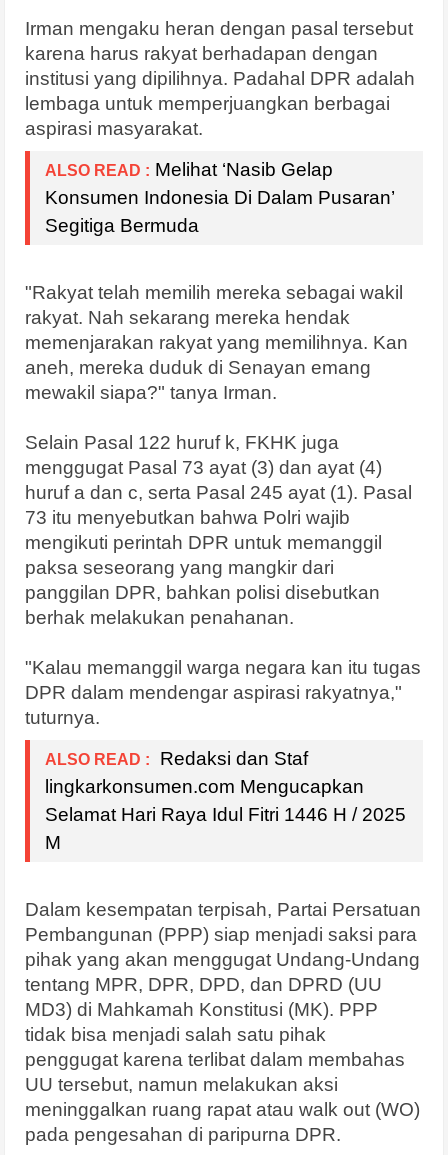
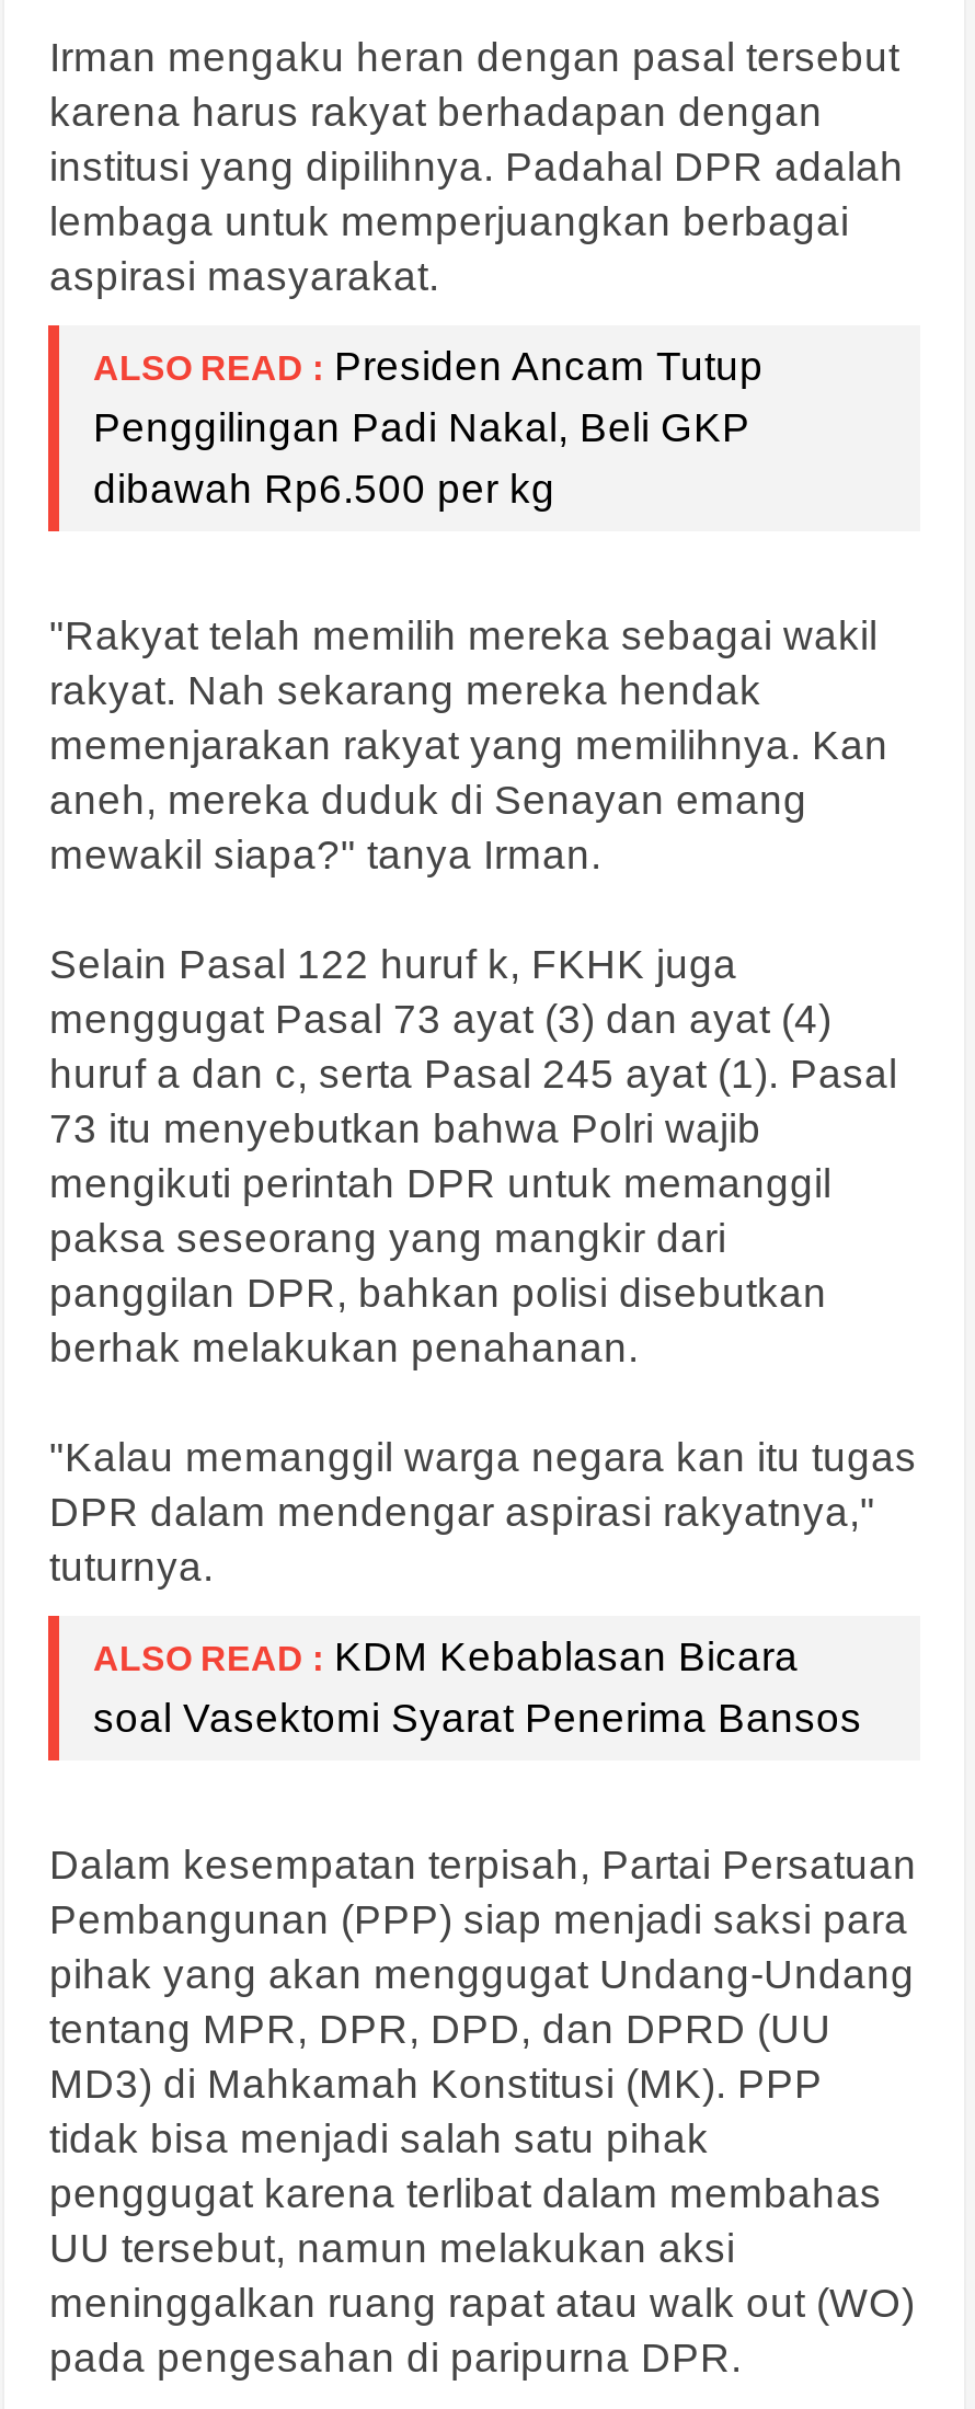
[45,159,394,236] ALSO READ : Melihat ‘Nasib Gelap | Konsumen Indonesia Di Dalam Pusaran’ | Segitiga Bermuda -> [93,343,764,511] ALSO READ : Presiden Ancam Tutup | Penggilingan Padi Nakal, Beli GKP | dibawah Rp6.500 per kg
[45,748,406,853] ALSO READ : Redaksi dan Staf | lingkarkonsumen.com Mengucapkan | Selamat Hari Raya Idul Fitri 1446 H / 2025 | M -> [93,1633,862,1741] ALSO READ : KDM Kebablasan Bicara | soal Vasektomi Syarat Penerima Bansos

